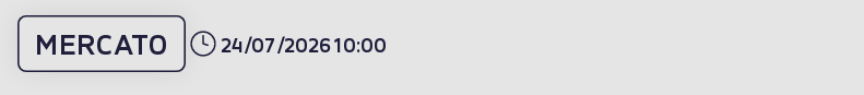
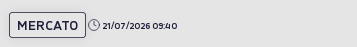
[221,33,387,57] 24/07/2026 10:00 -> [102,20,177,31] 21/07/2026 09:40

